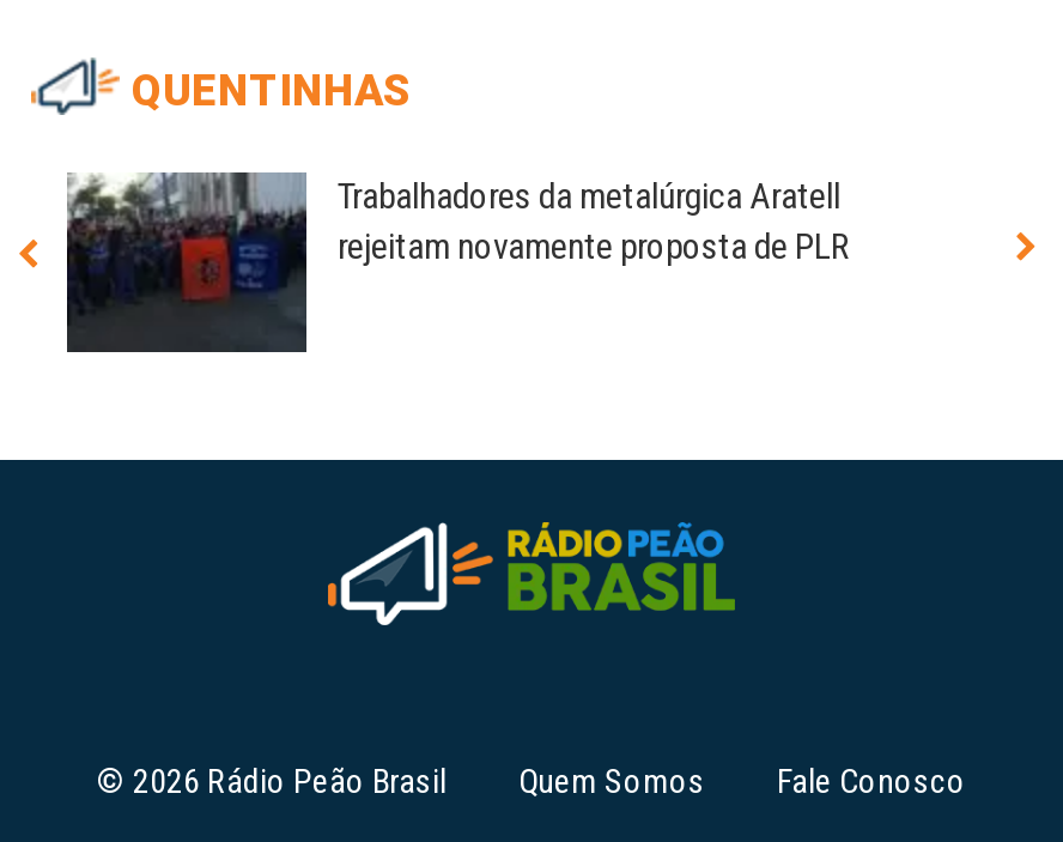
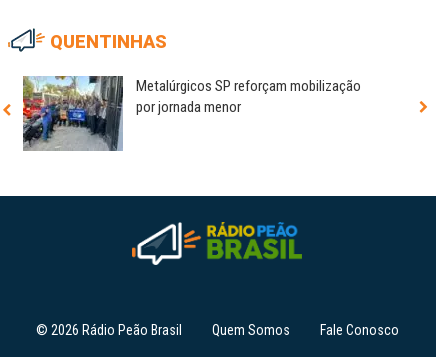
[65,170,850,352] [image] | Trabalhadores da metalúrgica Aratell | rejeitam novamente proposta de PLR -> [22,75,361,151] [image] | Metalúrgicos SP reforçam mobilização | por jornada menor

